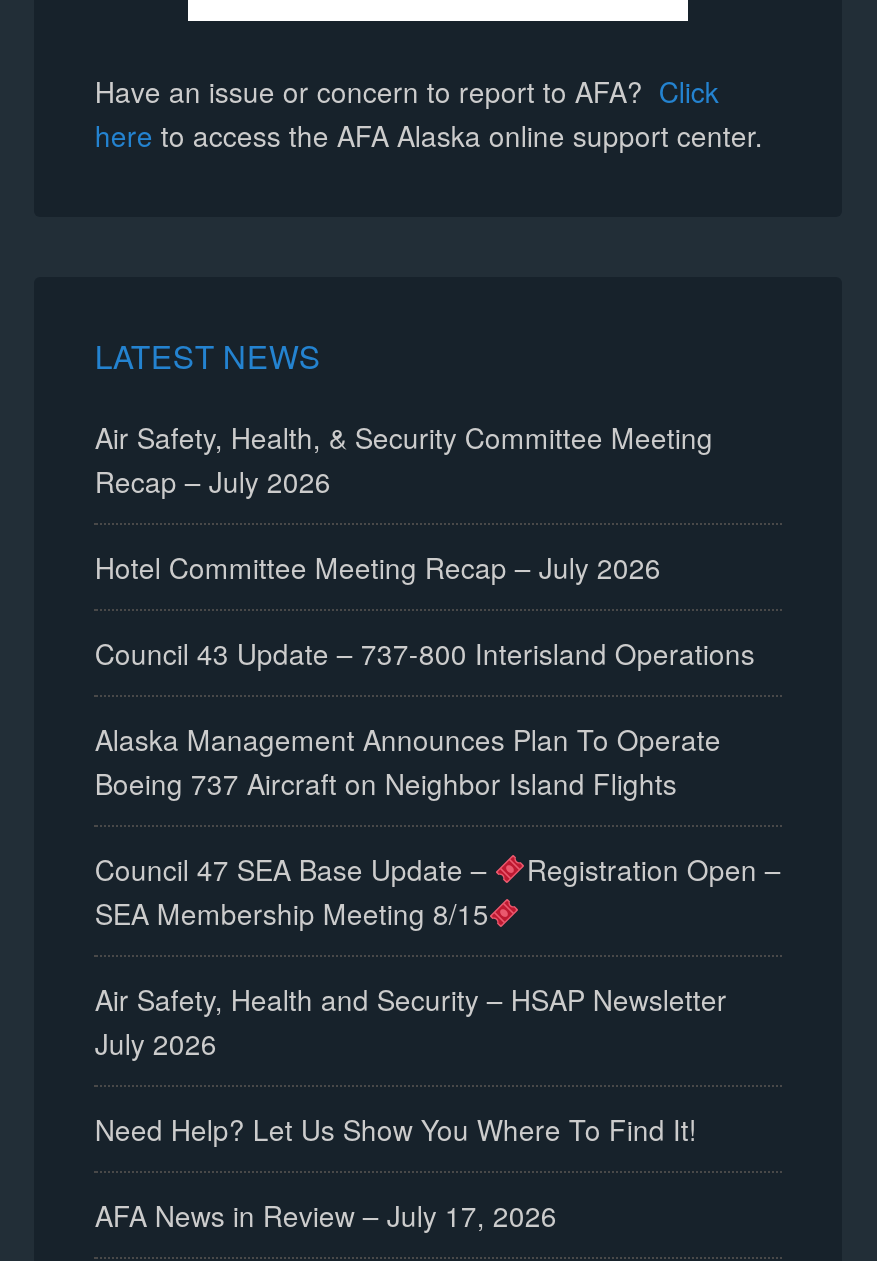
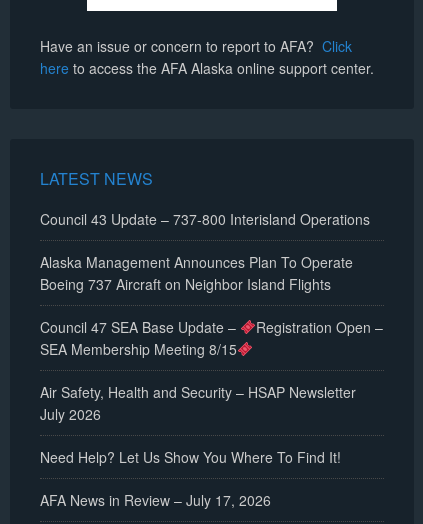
[95,417,713,587] Air Safety, Health, & Security Committee Meeting | Recap – July 2026 | Hotel Committee Meeting Recap – July 2026 -> none

